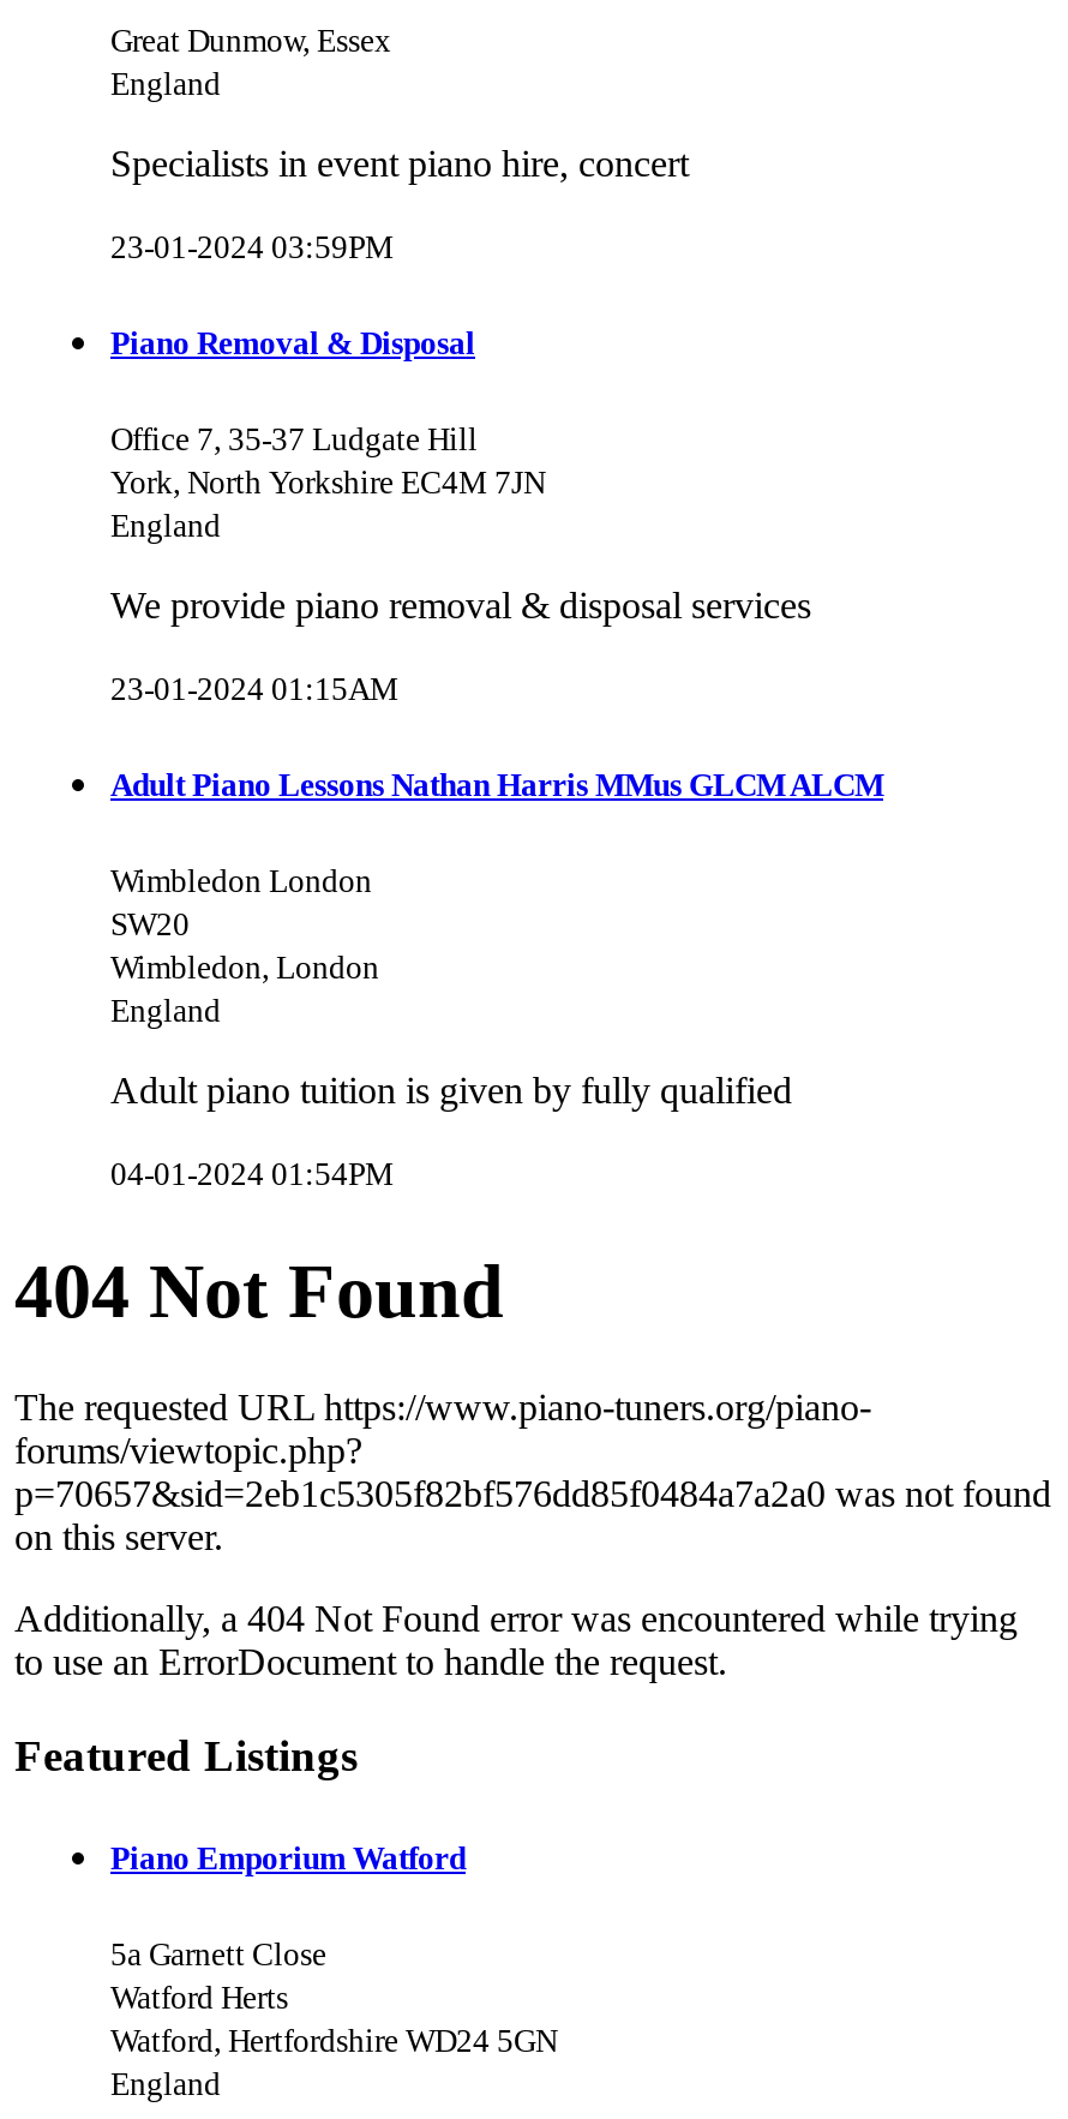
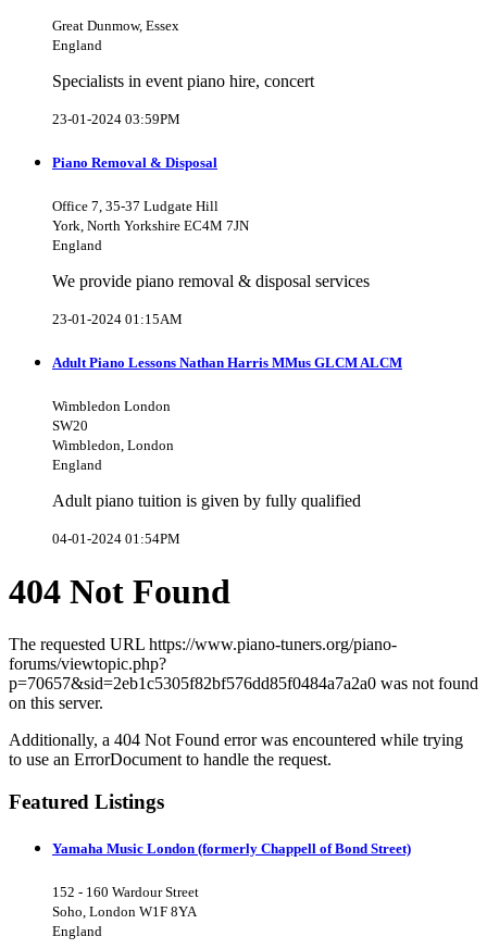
[110,1841,466,1877] Piano Emporium Watford -> [52,840,411,857] Yamaha Music London (formerly Chappell of Bond Street)
[110,1937,557,2059] 5a Garnett Close | Watford Herts | Watford, Hertfordshire WD24 5GN -> [52,884,199,920] 152 - 160 Wardour Street | Soho, London W1F 8YA

